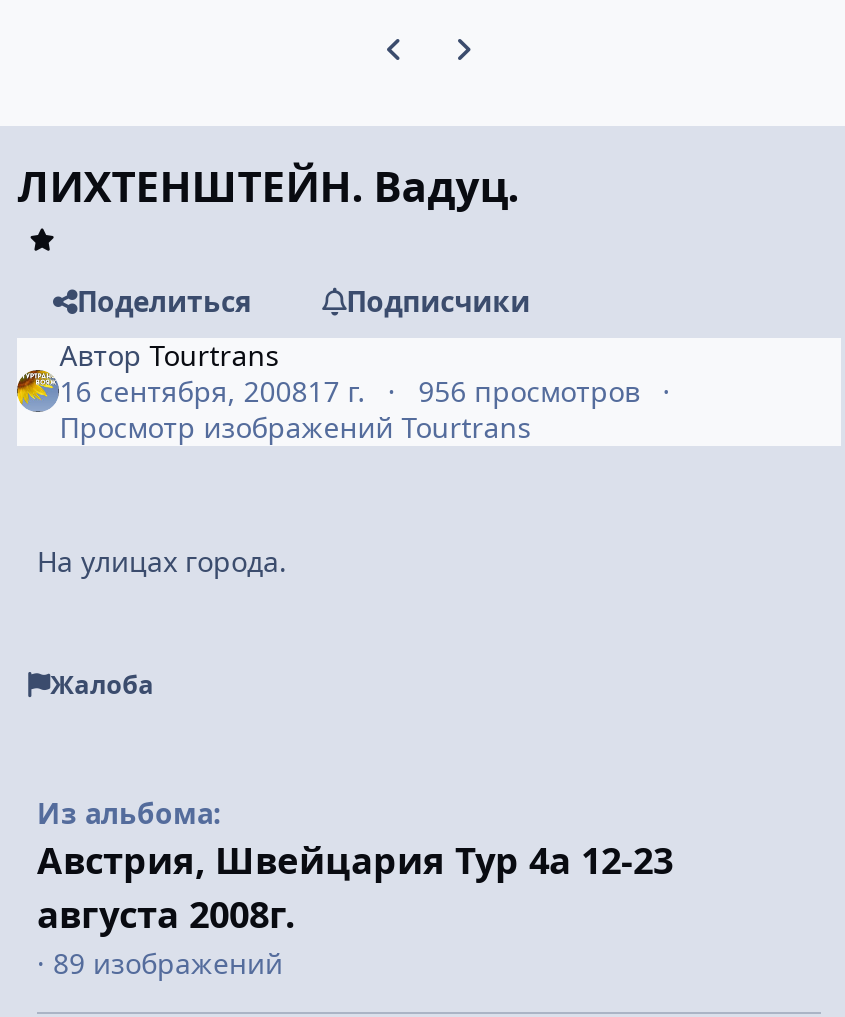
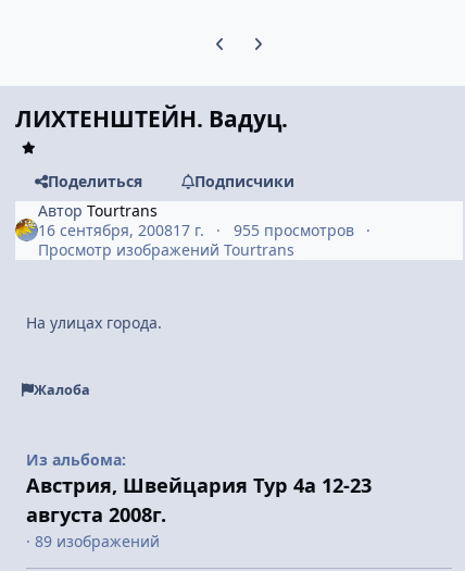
[59,371,640,409] 16 сентября, 200817 г. 956 просмотров -> [38,219,354,240] 16 сентября, 200817 г. 955 просмотров

